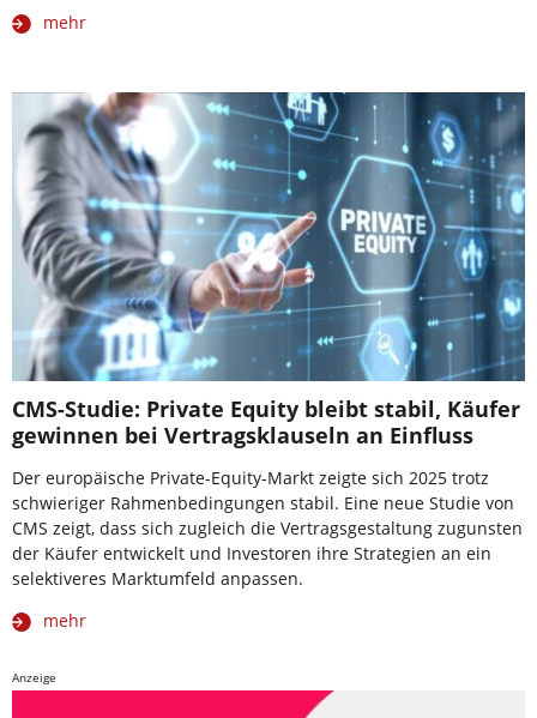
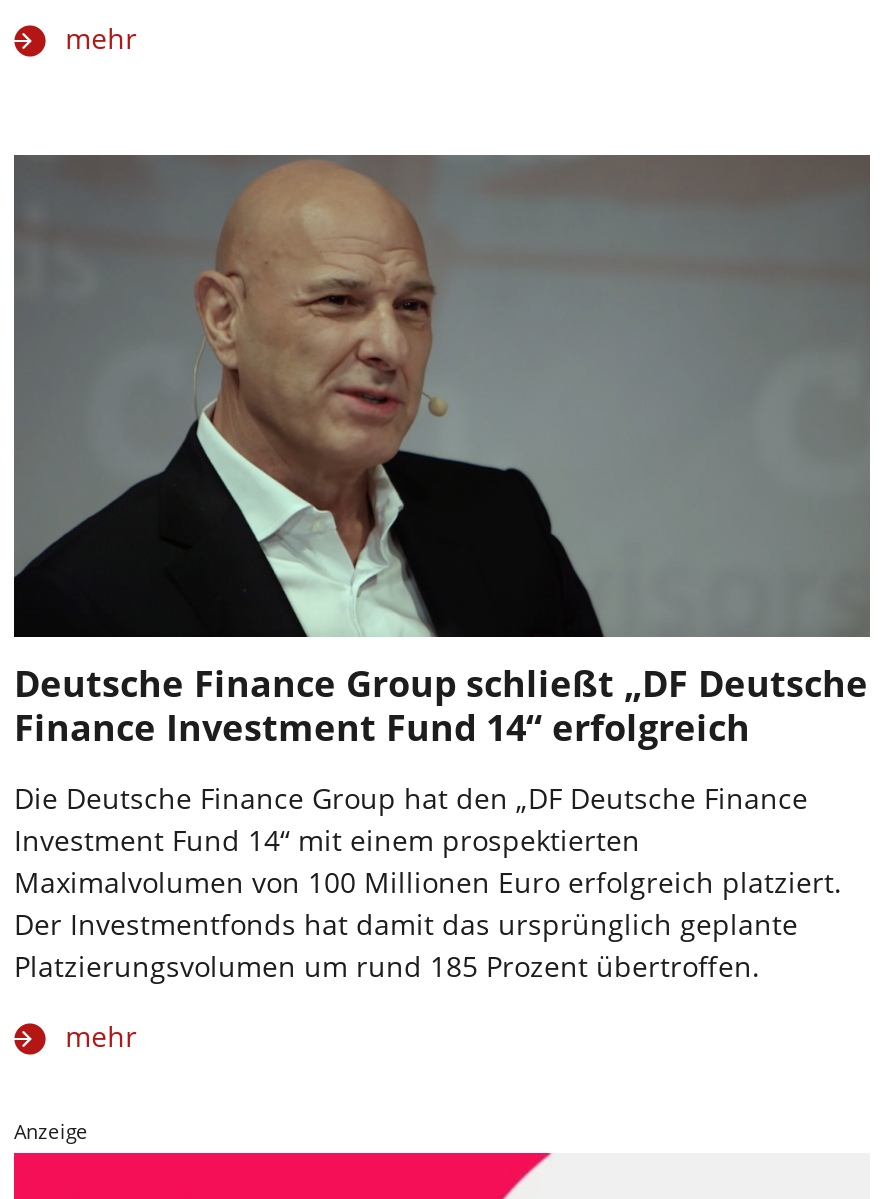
[12,92,526,450] [image] | CMS-Studie: Private Equity bleibt stabil, Käufer | gewinnen bei Vertragsklauseln an Einfluss -> [12,153,872,751] [image] | Deutsche Finance Group schließt „DF Deutsche | Finance Investment Fund 14“ erfolgreich
[12,466,523,590] Der europäische Private-Equity-Markt zeigte sich 2025 trotz | schwieriger Rahmenbedingungen stabil. Eine neue Studie von | CMS zeigt, dass sich zugleich die Vertragsgestaltung zugunsten | der Käufer entwickelt und Investoren ihre Strategien an ein | selektiveres Marktumfeld anpassen. -> [14,779,842,985] Die Deutsche Finance Group hat den „DF Deutsche Finance | Investment Fund 14“ mit einem prospektierten | Maximalvolumen von 100 Millionen Euro erfolgreich platziert. | Der Investmentfonds hat damit das ursprünglich geplante | Platzierungsvolumen um rund 185 Prozent übertroffen.

